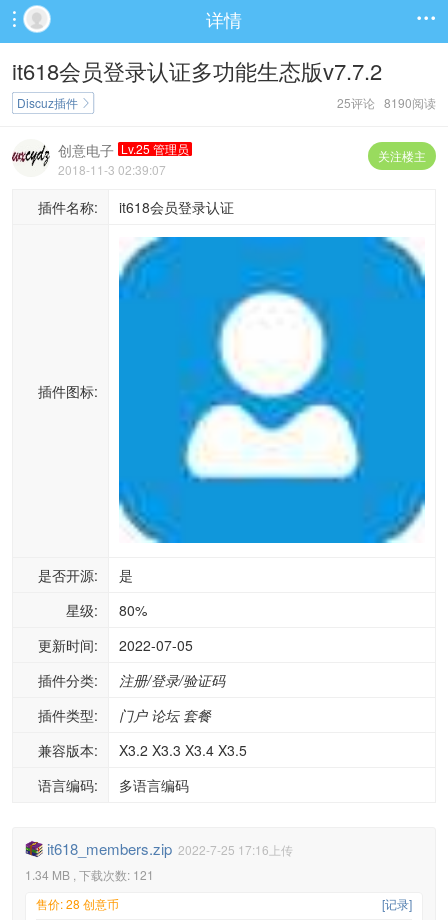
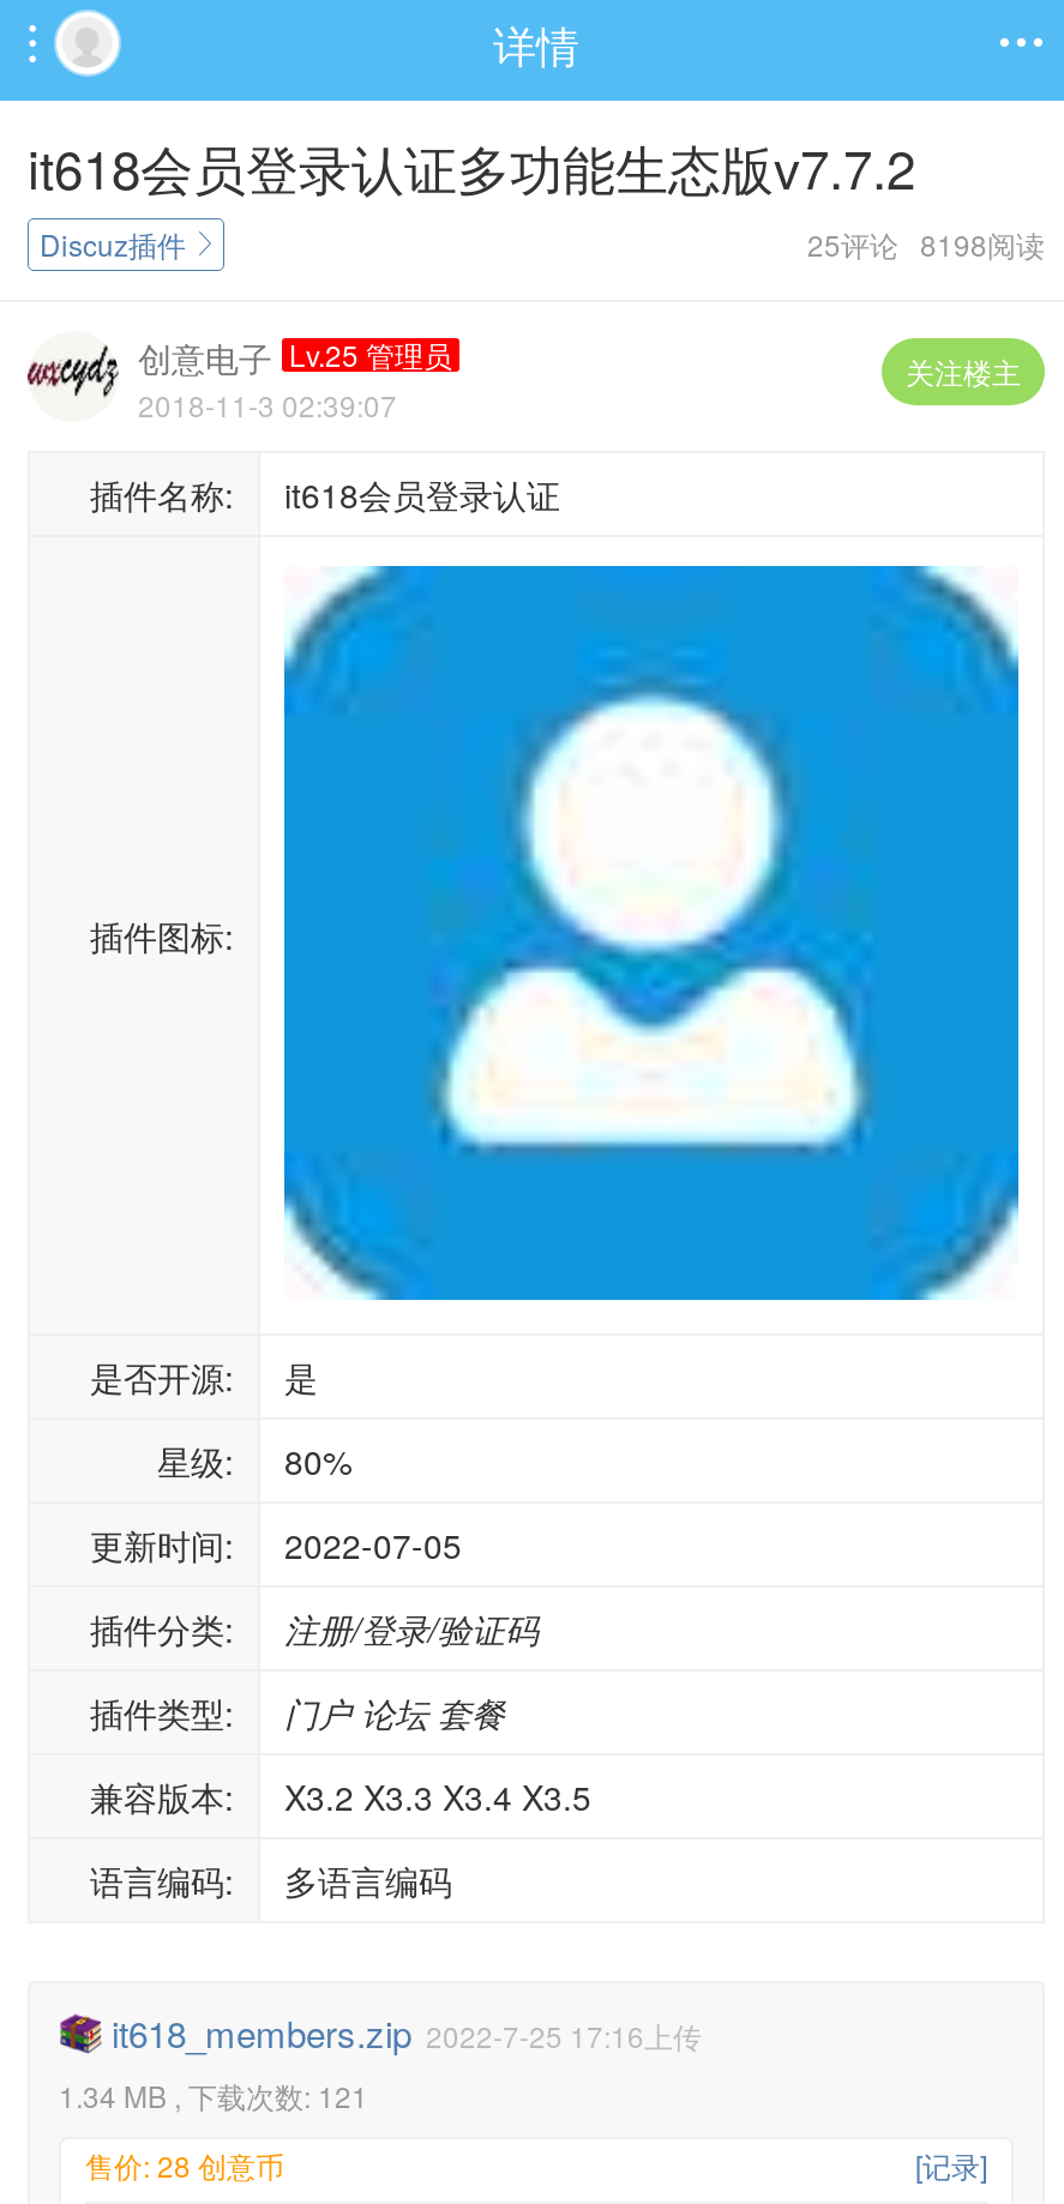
[337,94,436,111] 25评论 8190阅读 -> [807,223,1045,264] 25评论 8198阅读

